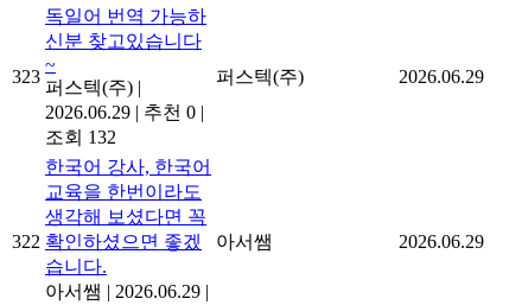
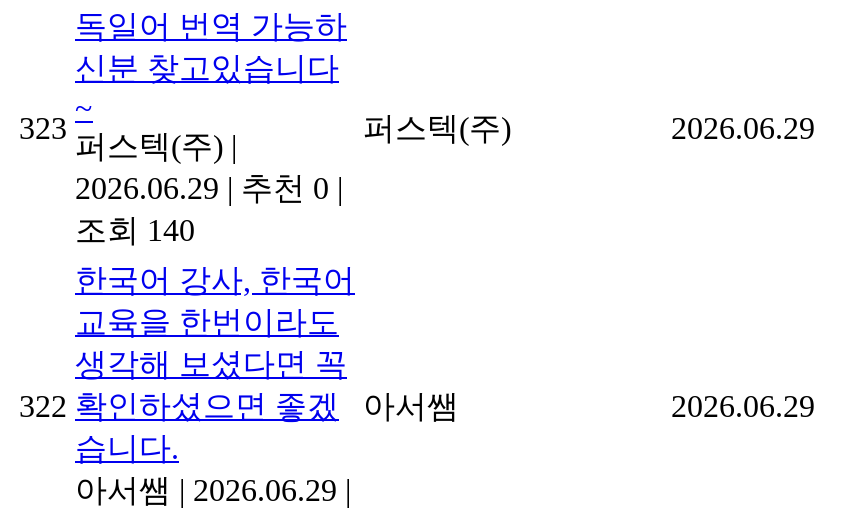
[45,127,116,148] 조회 132 -> [75,214,195,248] 조회 140

